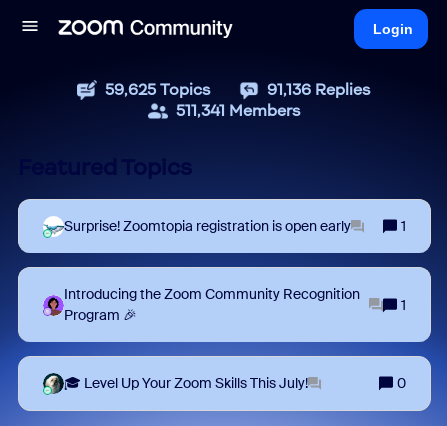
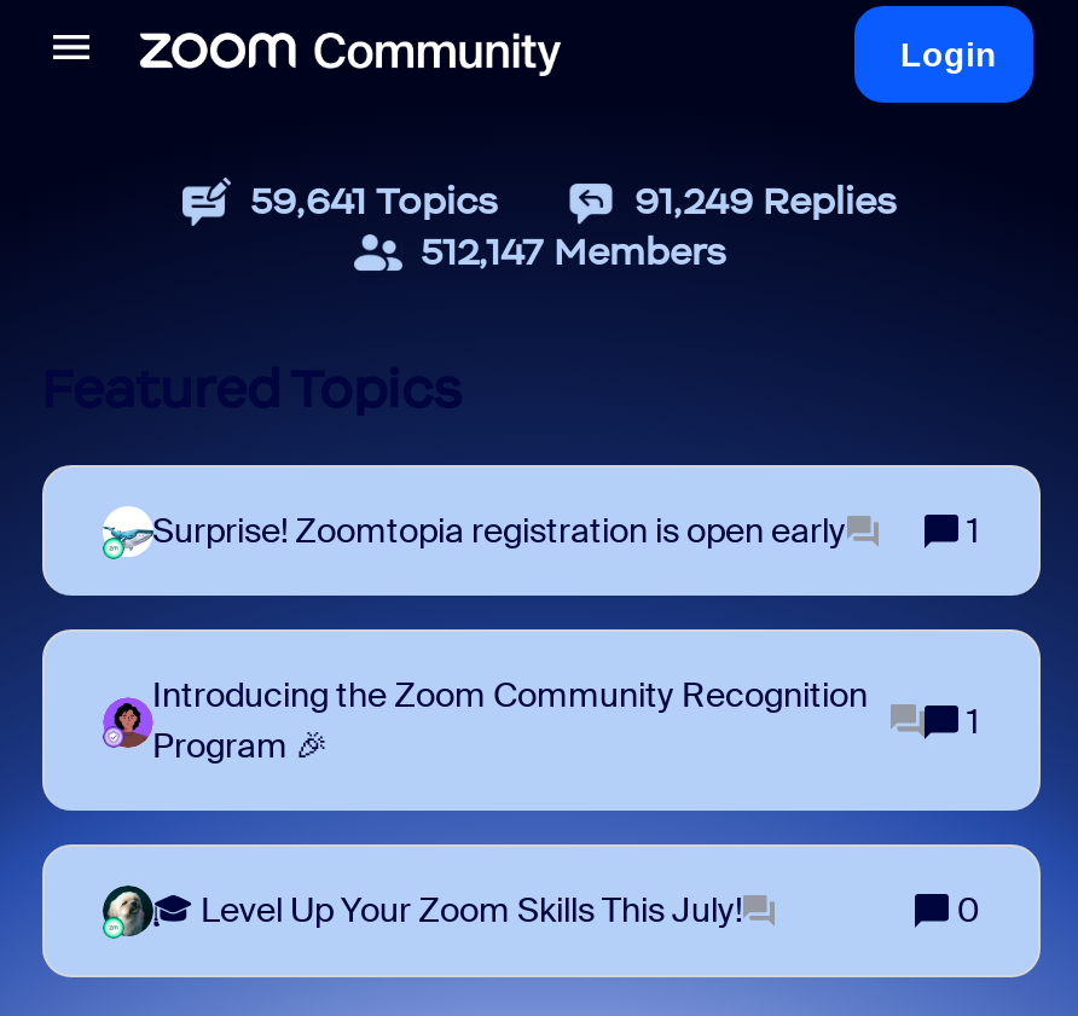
[105,80,211,99] 59,625 Topics -> [250,178,499,223] 59,641 Topics
[267,80,371,99] 91,136 Replies -> [634,178,898,223] 91,249 Replies
[175,101,300,120] 511,341 Members -> [421,228,728,274] 512,147 Members

